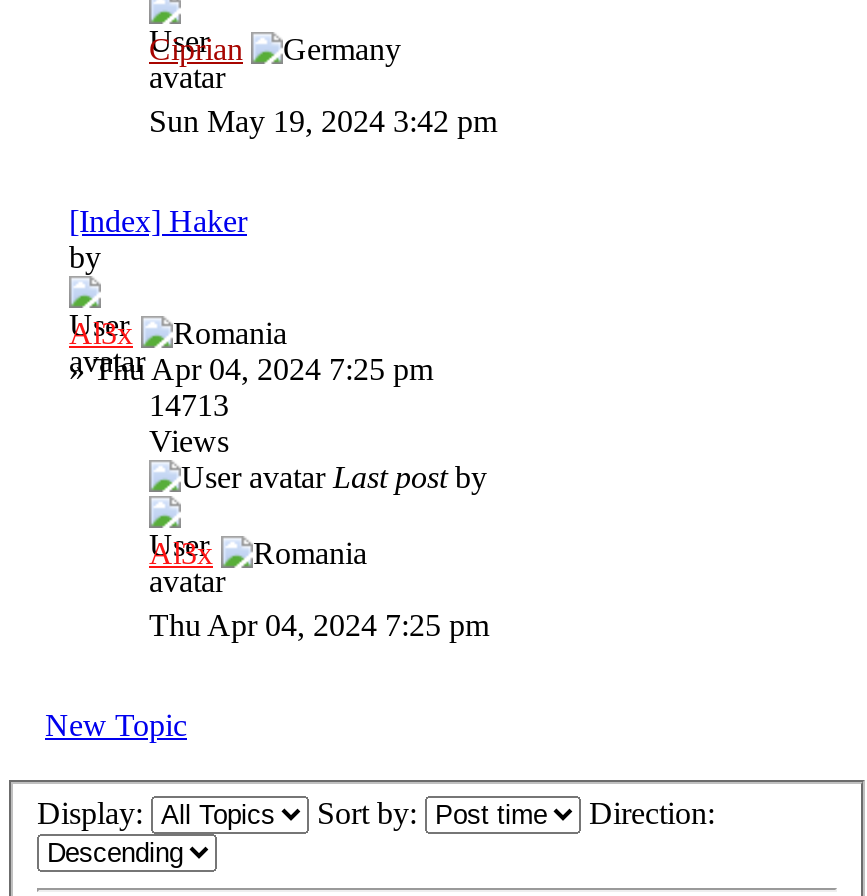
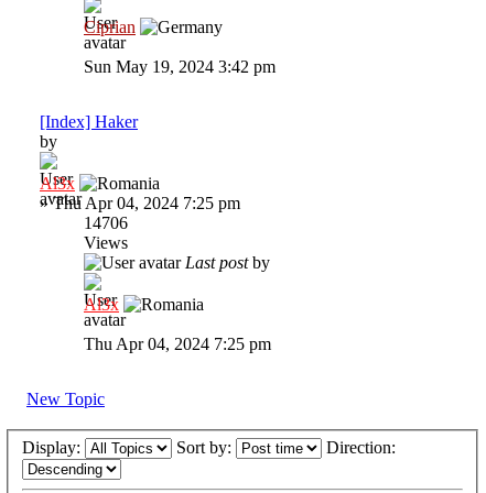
[149,389,229,423] 14713 -> [84,214,128,233] 14706

